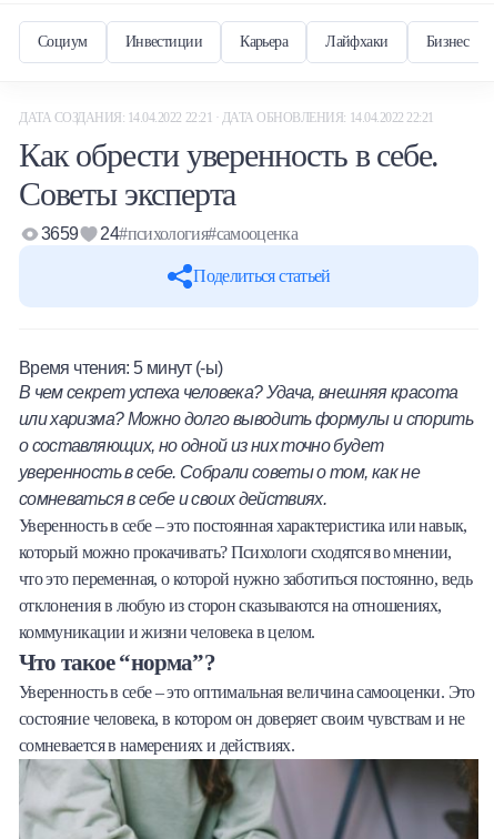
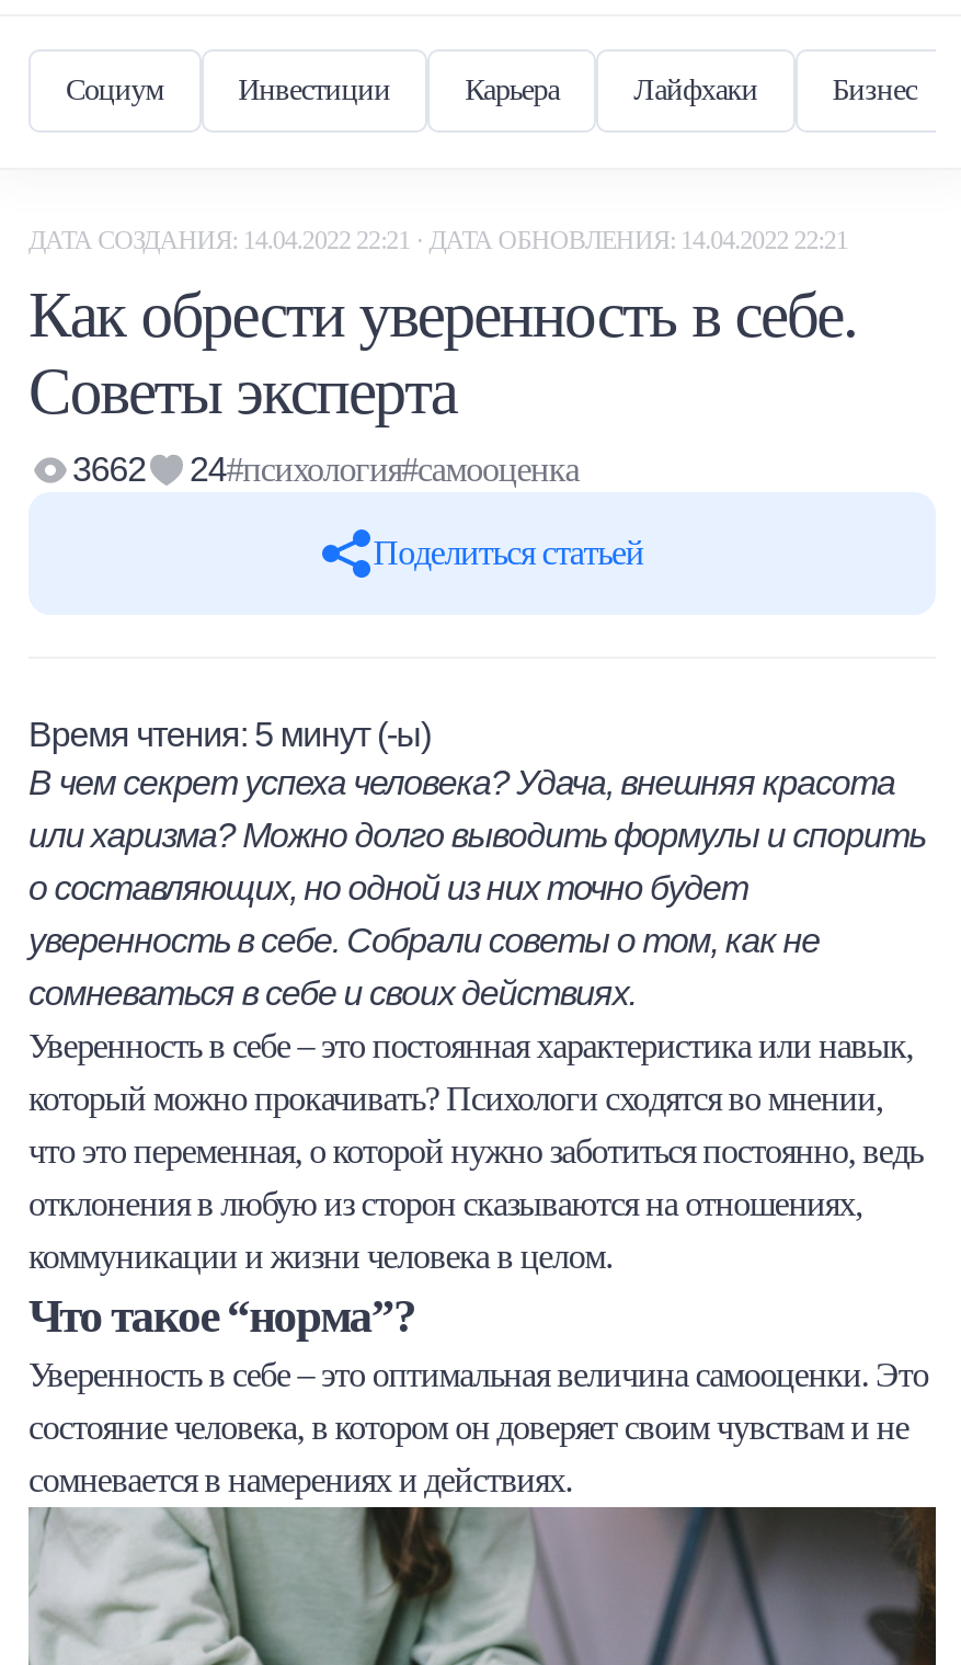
[41,224,298,243] 3659 24#психология#самооценка -> [72,451,579,488] 3662 24#психология#самооценка

